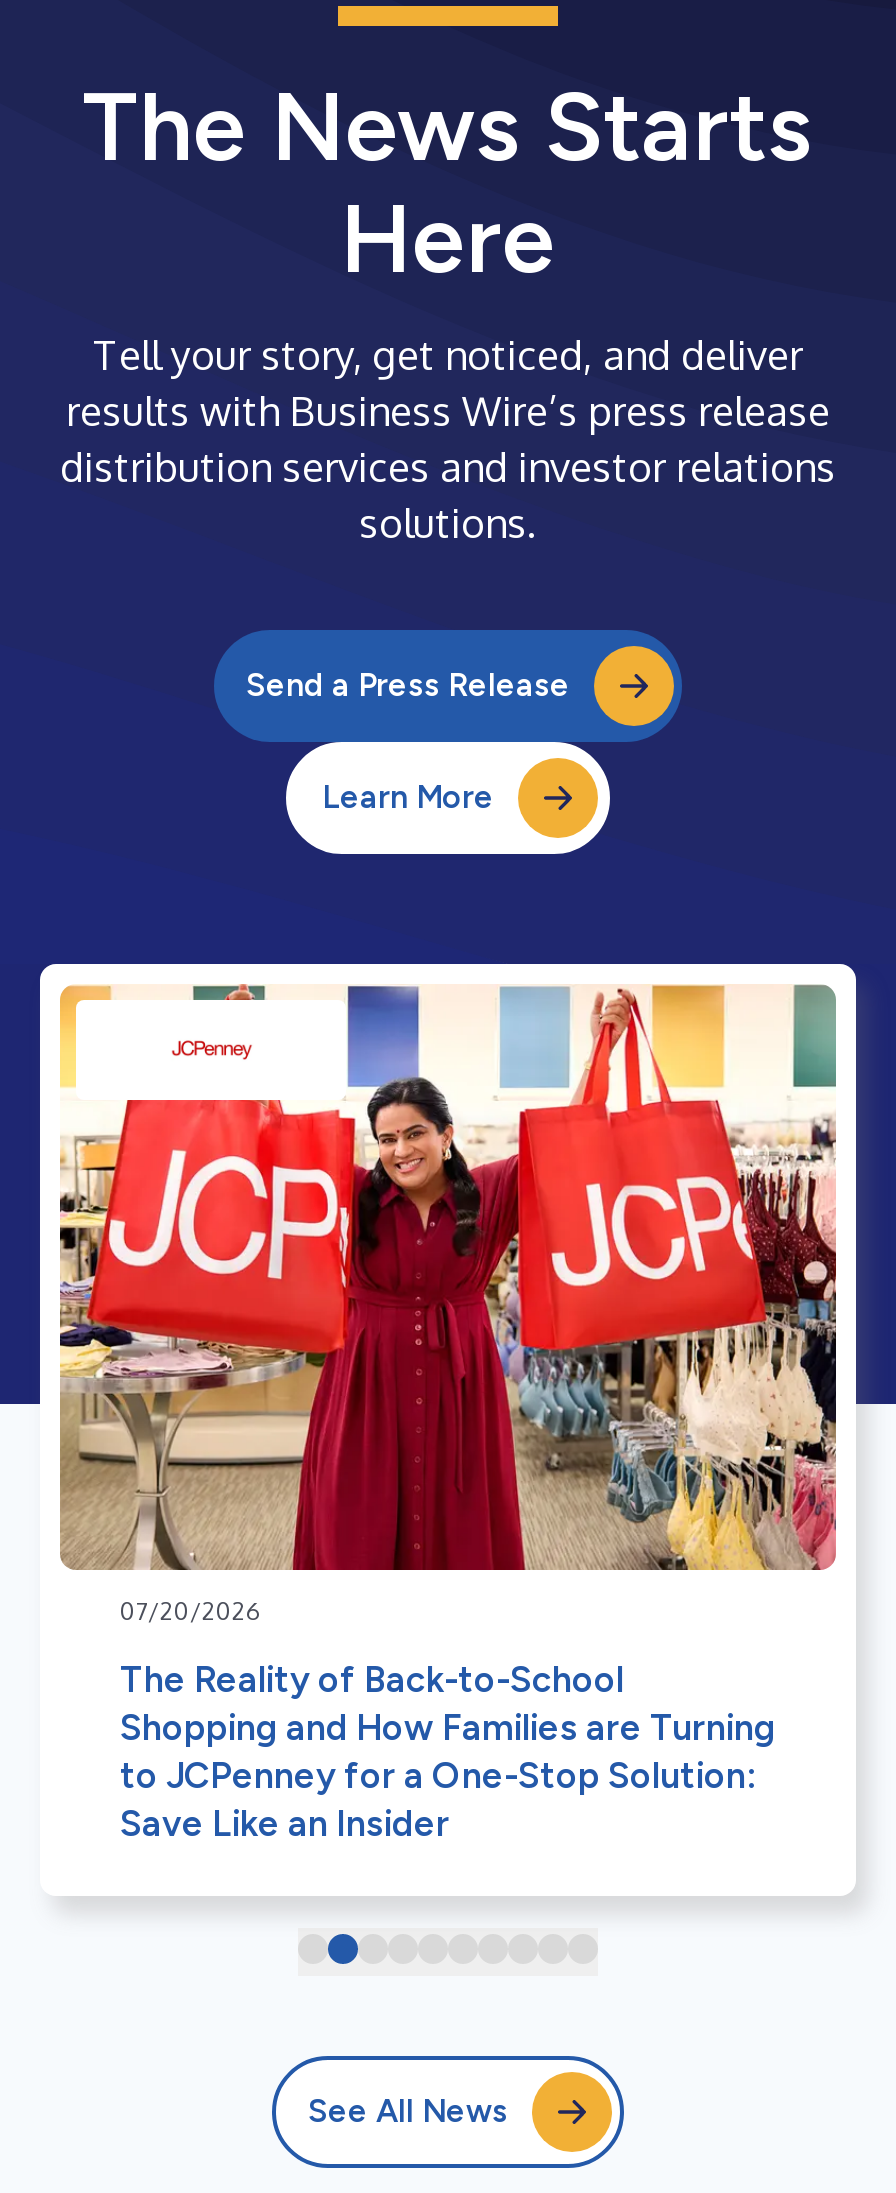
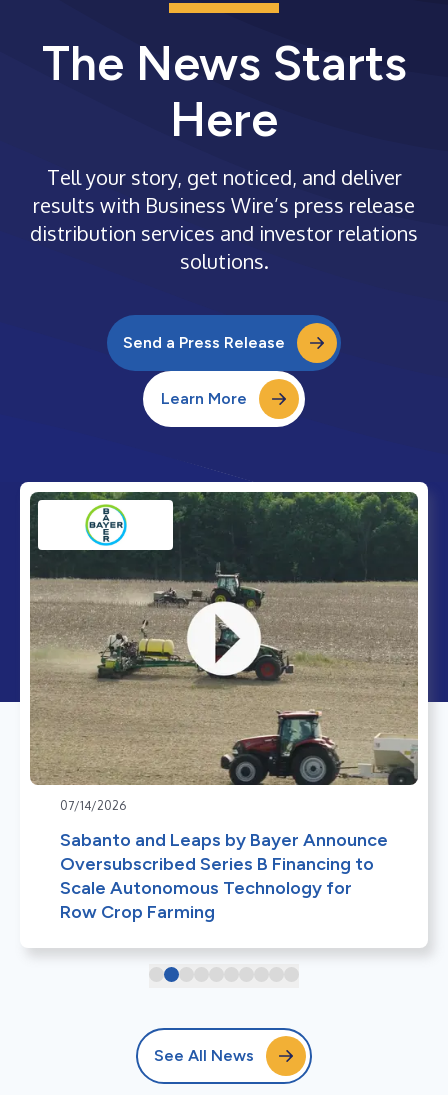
[58,984,838,1626] [image] | 07/20/2026 -> [29,491,419,813] [image] | 07/14/2026
[120,1658,776,1846] The Reality of Back-to-School | Shopping and How Families are Turning | to JCPenney for a One-Stop Solution: | Save Like an Insider -> [60,829,388,923] Sabanto and Leaps by Bayer Announce | Oversubscribed Series B Financing to | Scale Autonomous Technology for | Row Crop Farming

